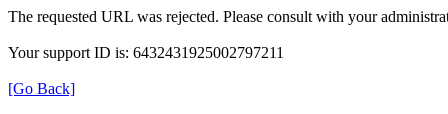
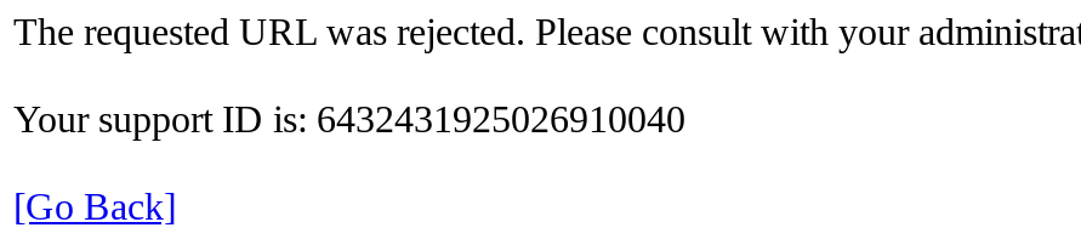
[8,44,284,61] Your support ID is: 6432431925002797211 -> [13,98,685,140] Your support ID is: 6432431925026910040

